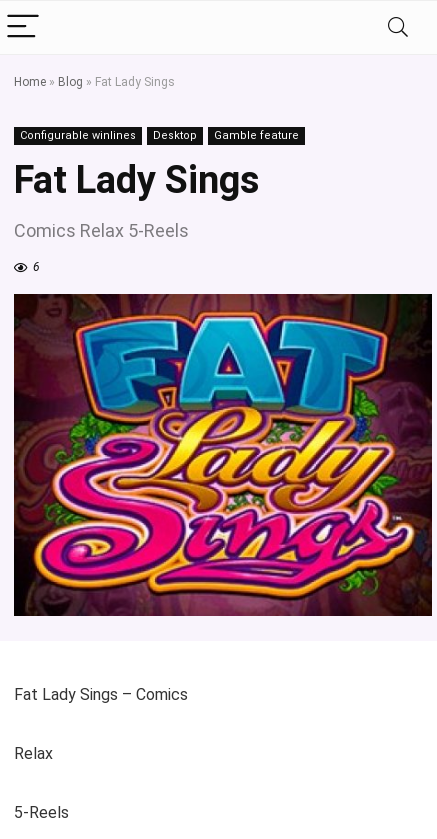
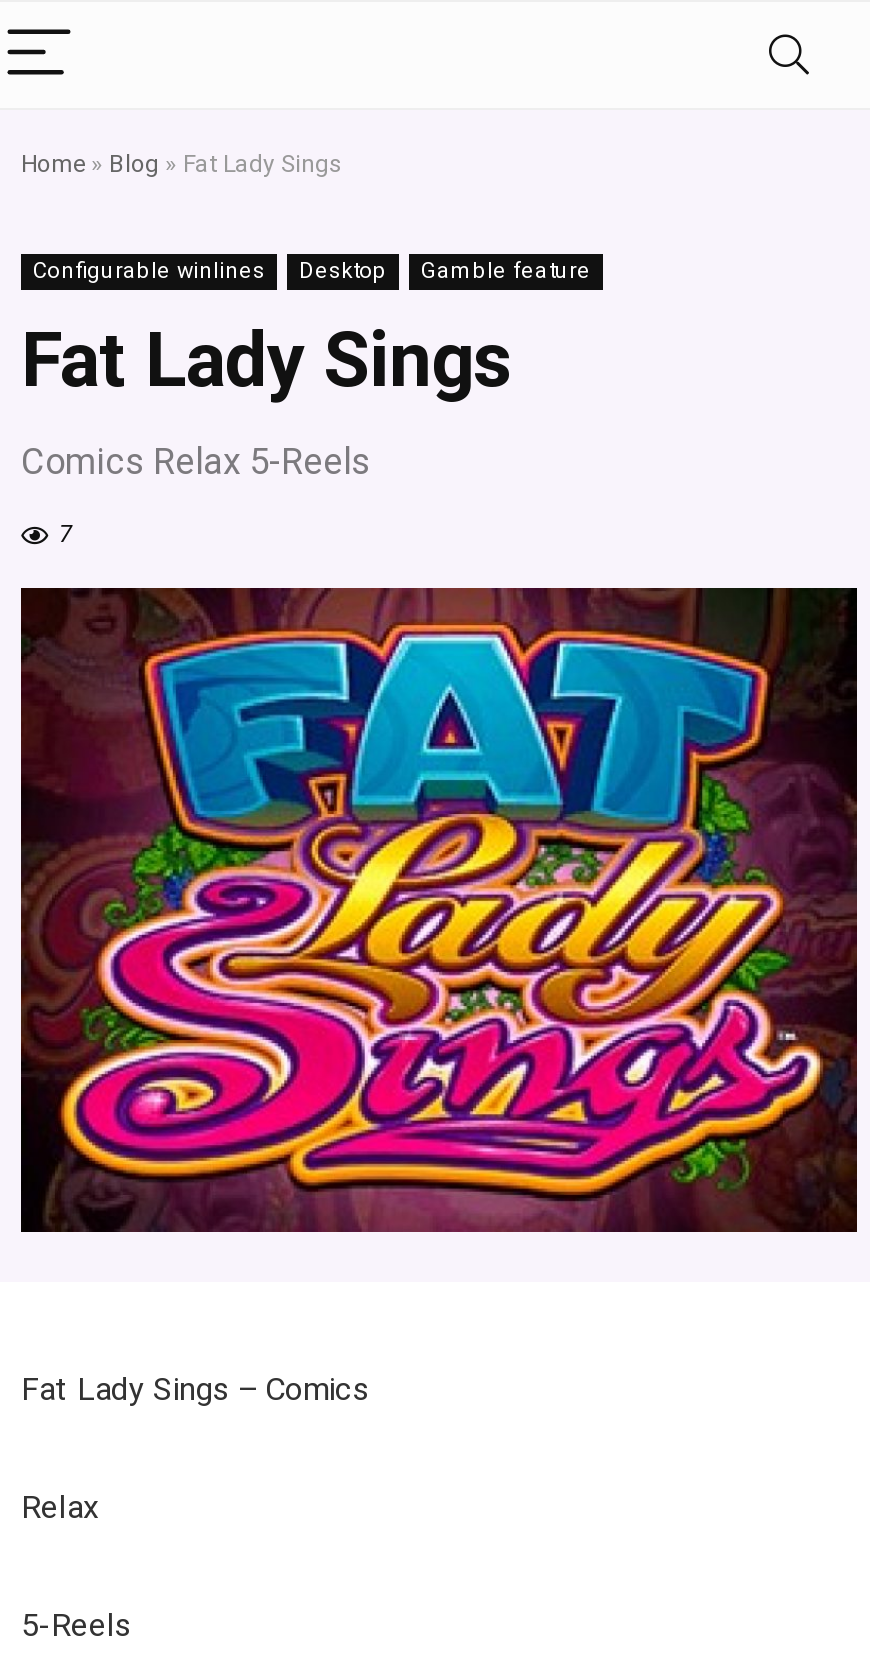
[33,260,40,274] 6 -> [59,520,73,548] 7

